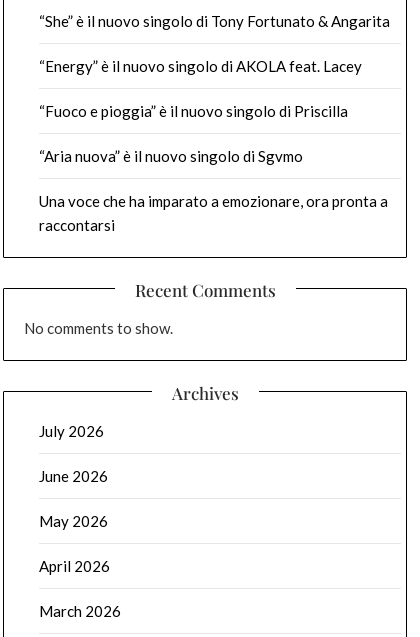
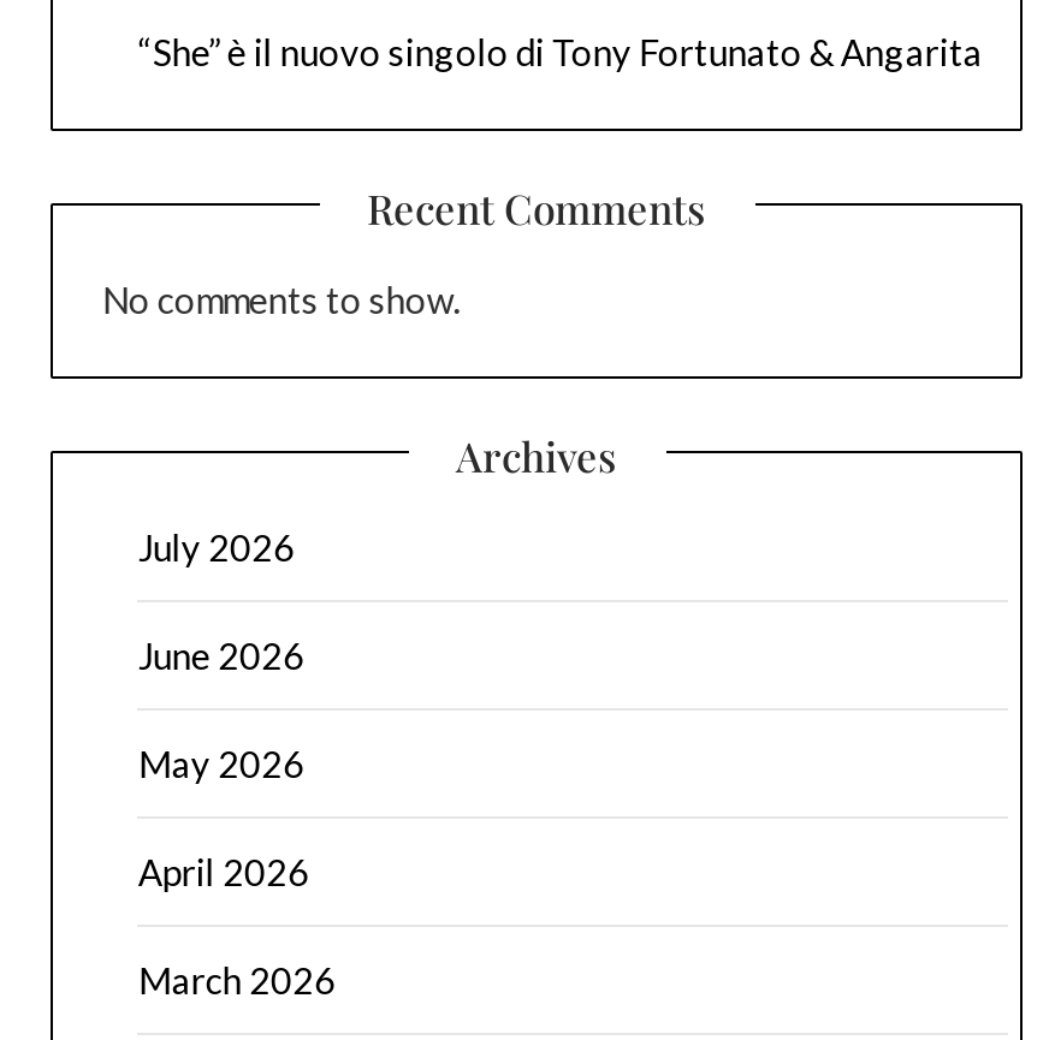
[39,57,388,234] “Energy” è il nuovo singolo di AKOLA feat. Lacey | “Fuoco e pioggia” è il nuovo singolo di Priscilla | “Aria nuova” è il nuovo singolo di Sgvmo | Una voce che ha imparato a emozionare, ora pronta a | raccontarsi -> none

